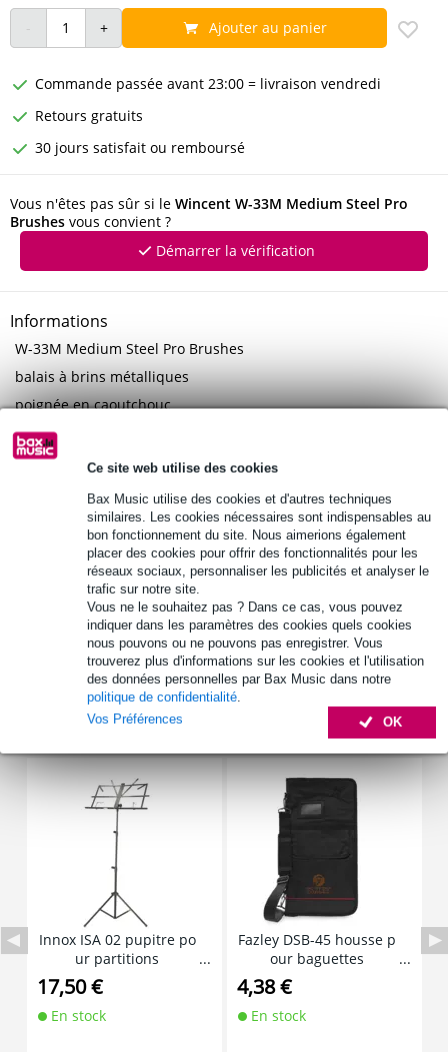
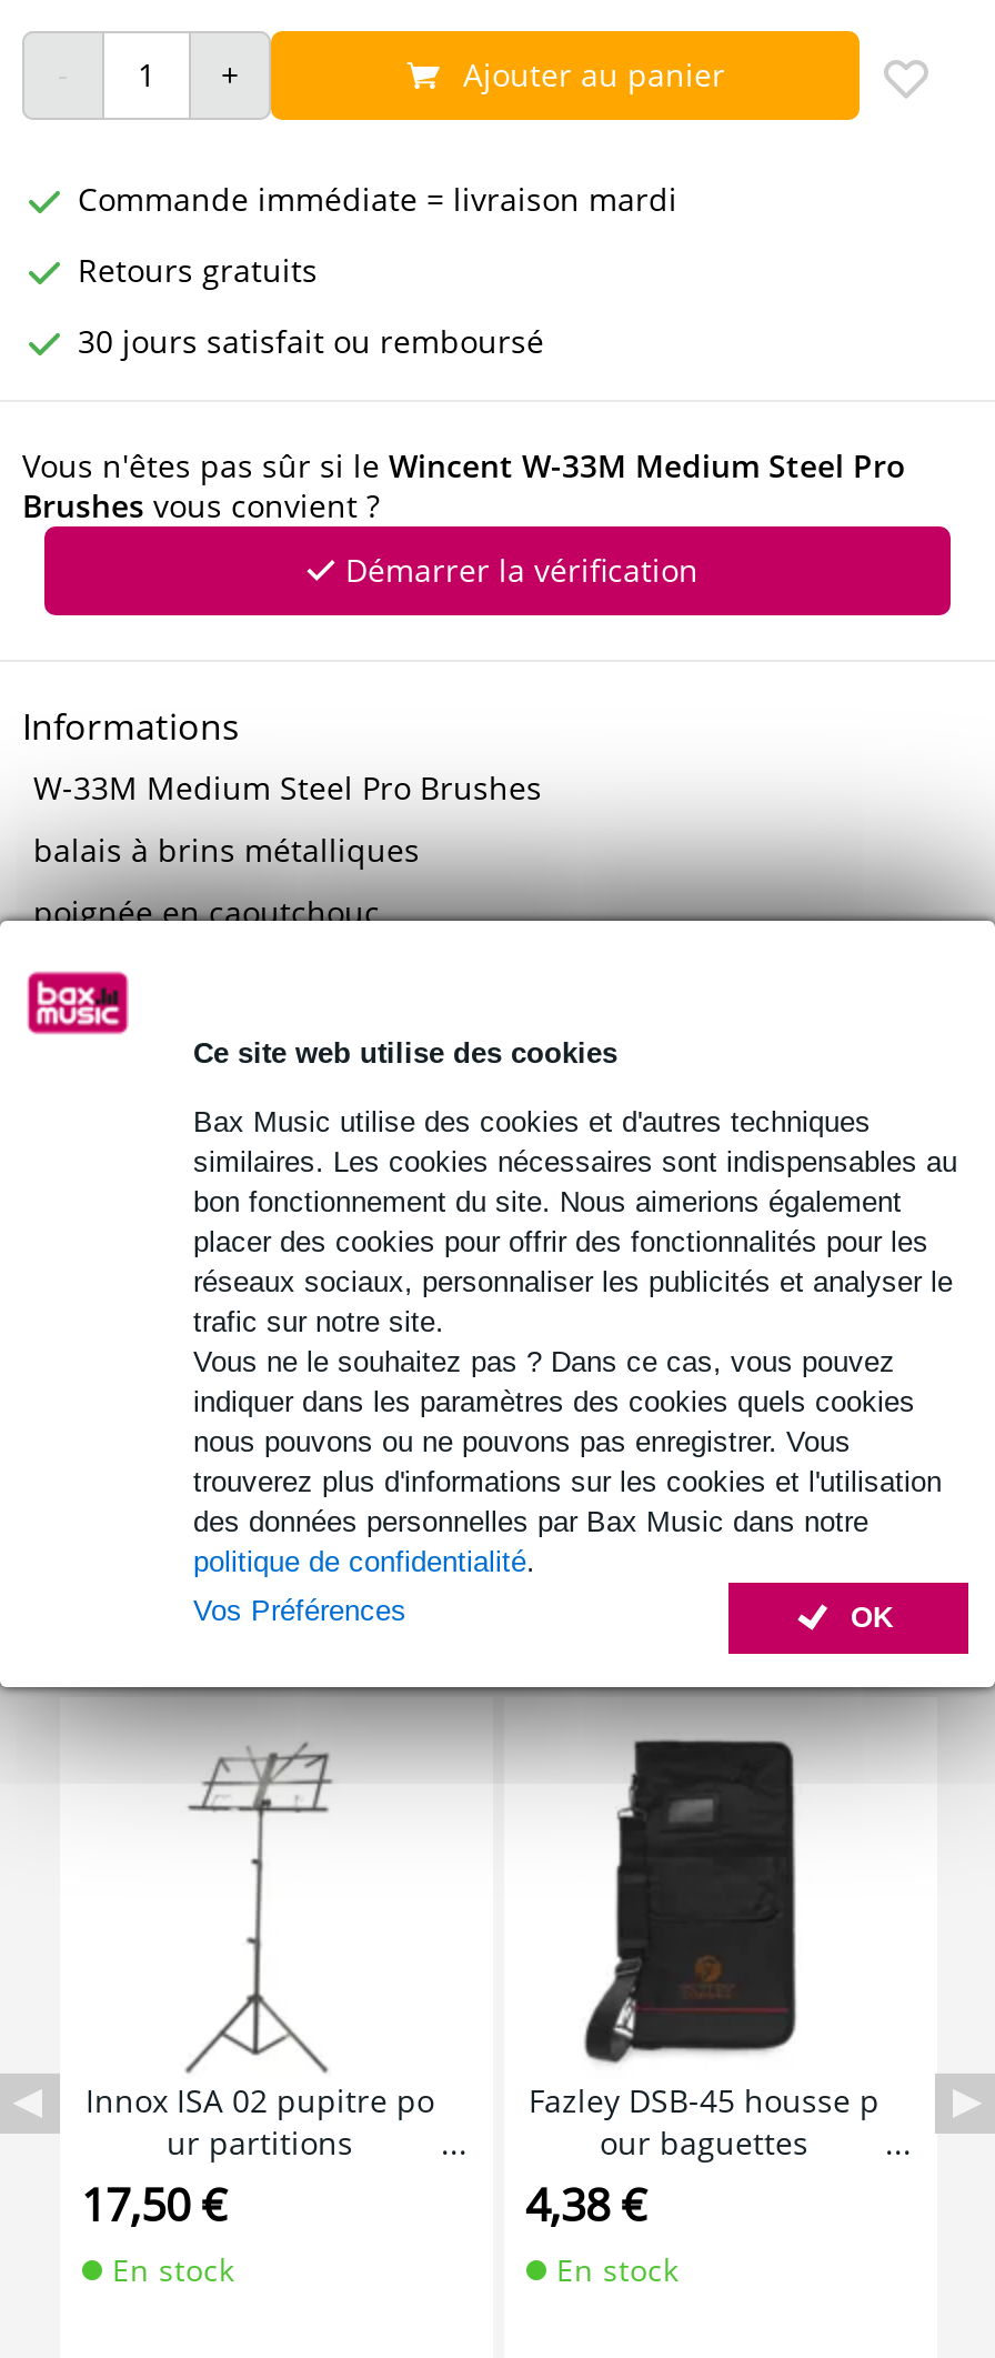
[35,74,381,93] Commande passée avant 23:00 = livraison vendredi -> [78,177,677,219] Commande immédiate = livraison mardi

